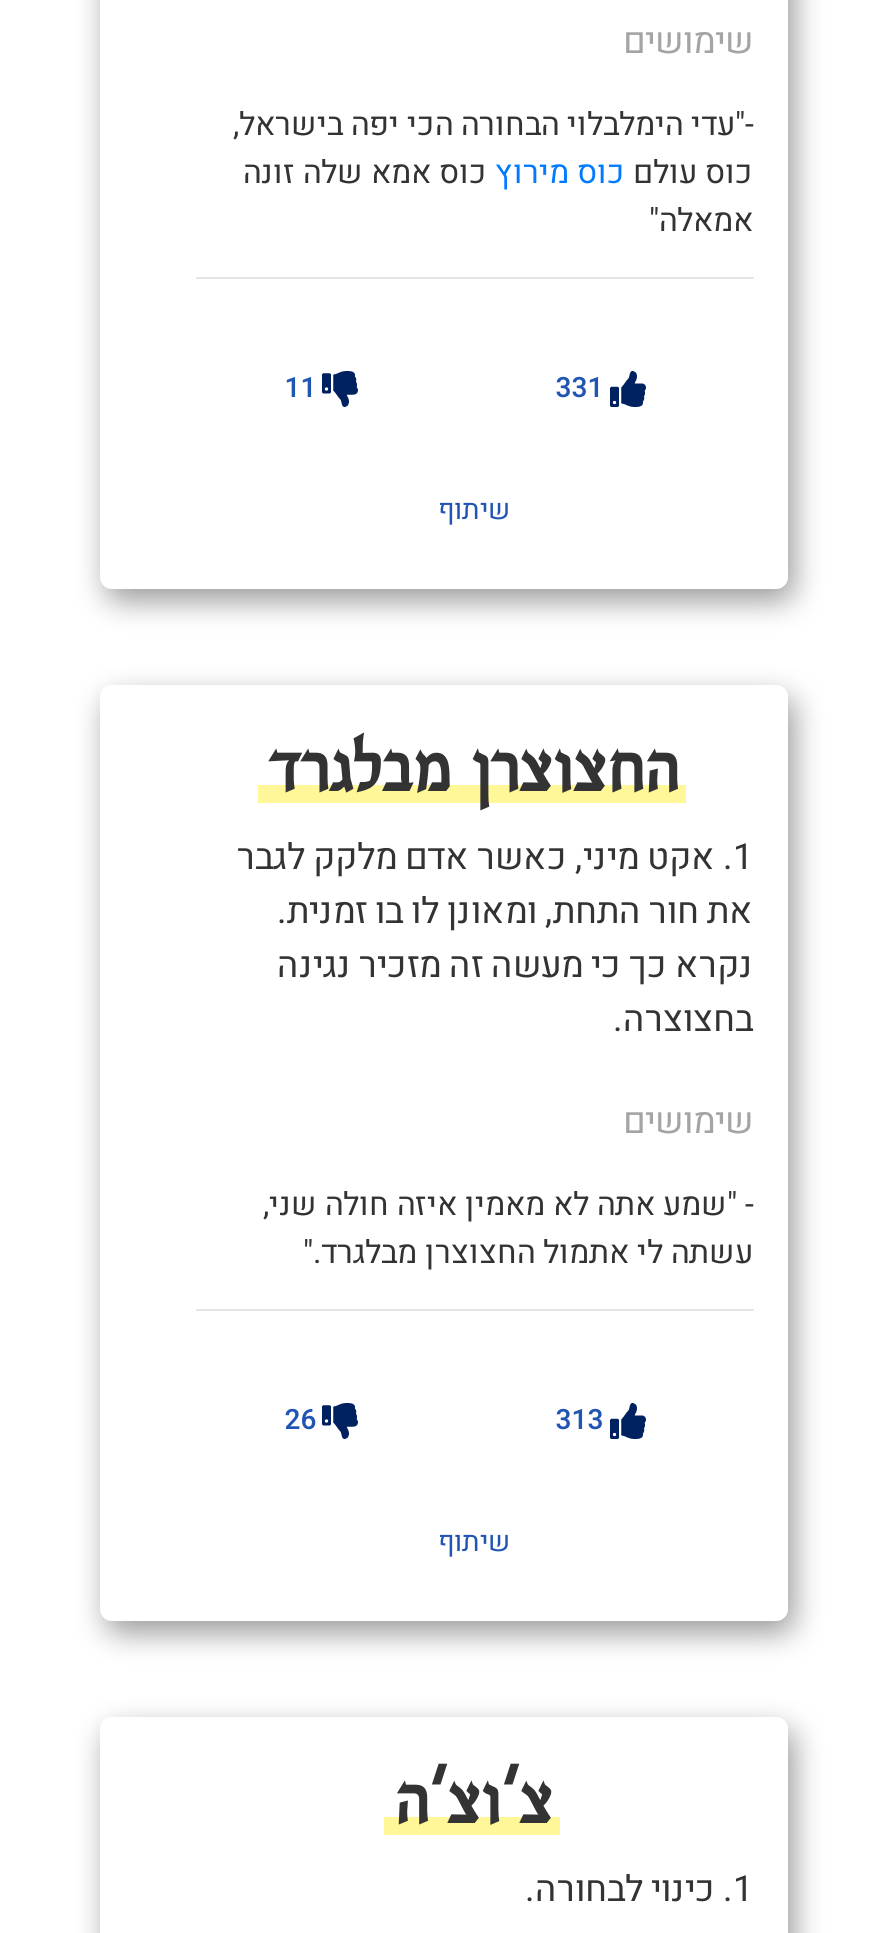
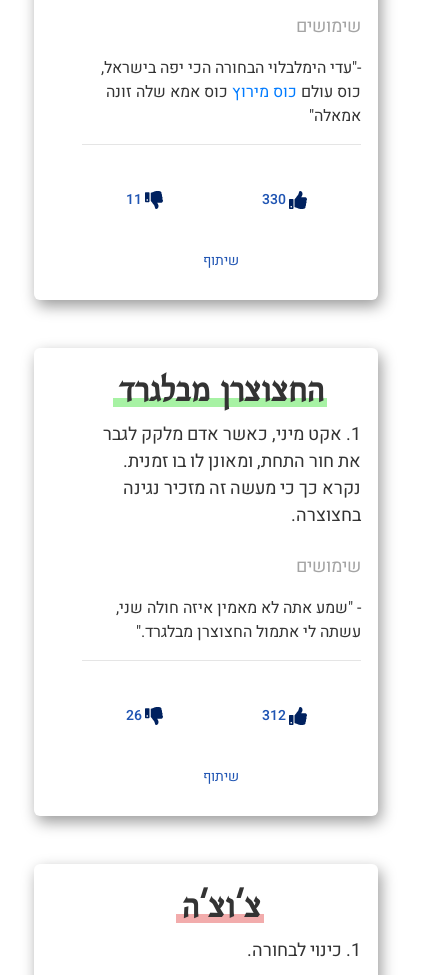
[556,366,604,408] 331 -> [262,189,286,210] 330
[556,1399,604,1441] 313 -> [262,705,286,726] 312

